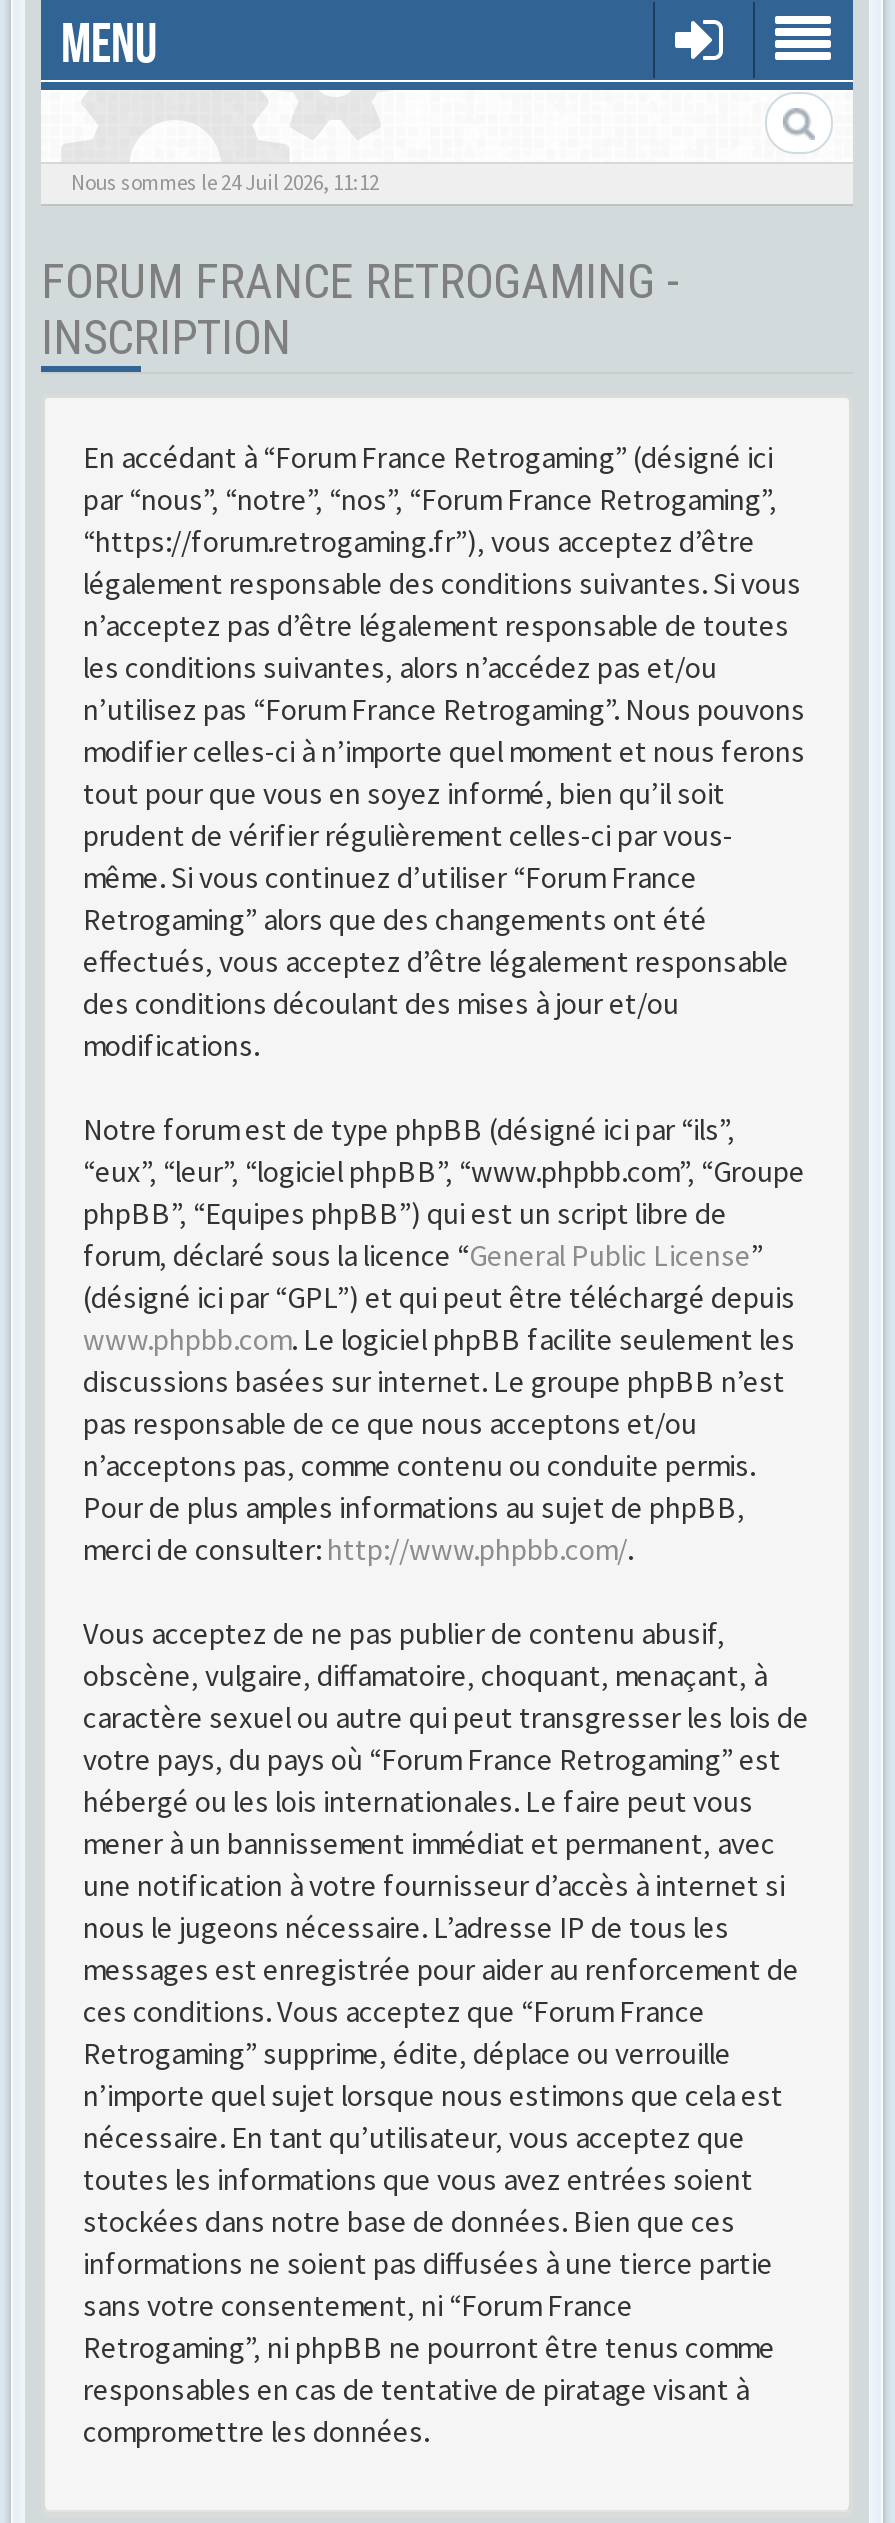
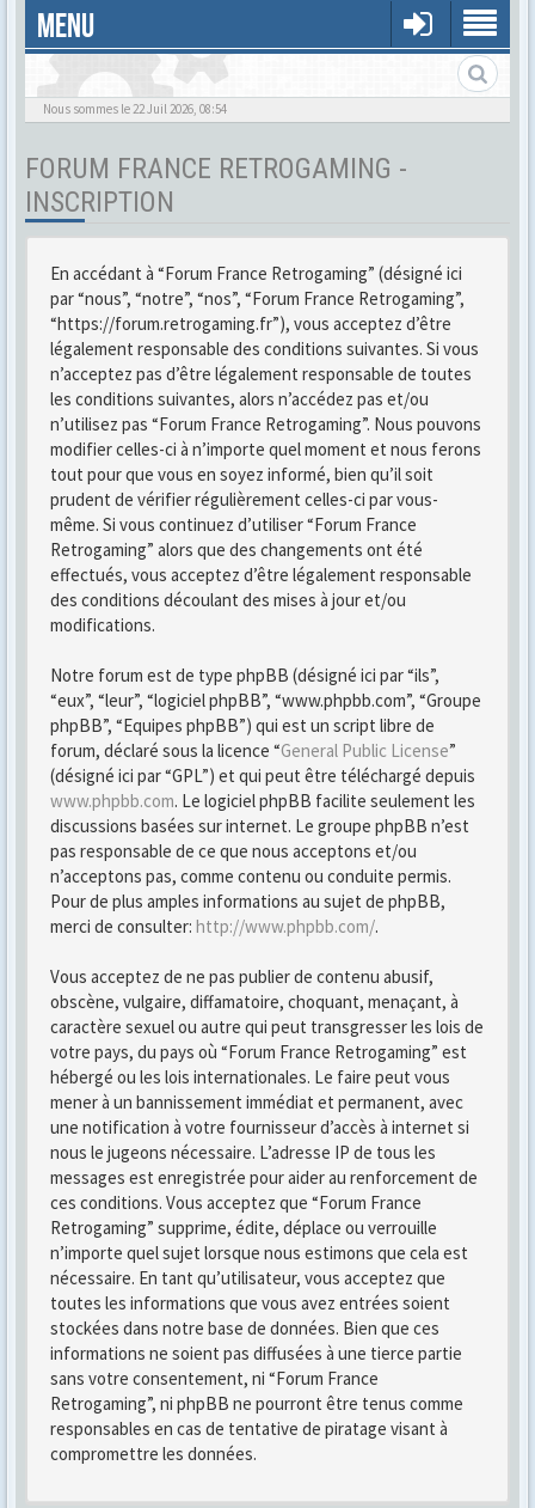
[71,168,379,196] Nous sommes le 24 Juil 2026, 11:12 -> [43,100,227,117] Nous sommes le 22 Juil 2026, 08:54

